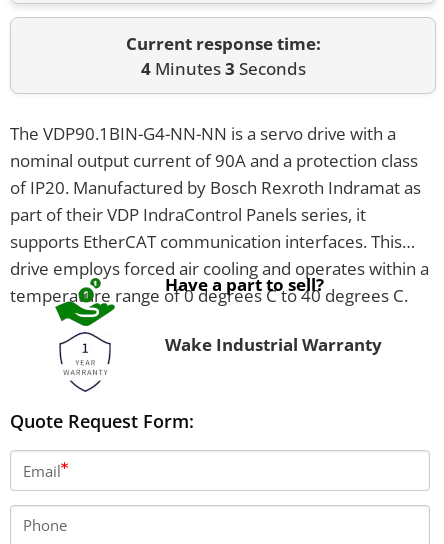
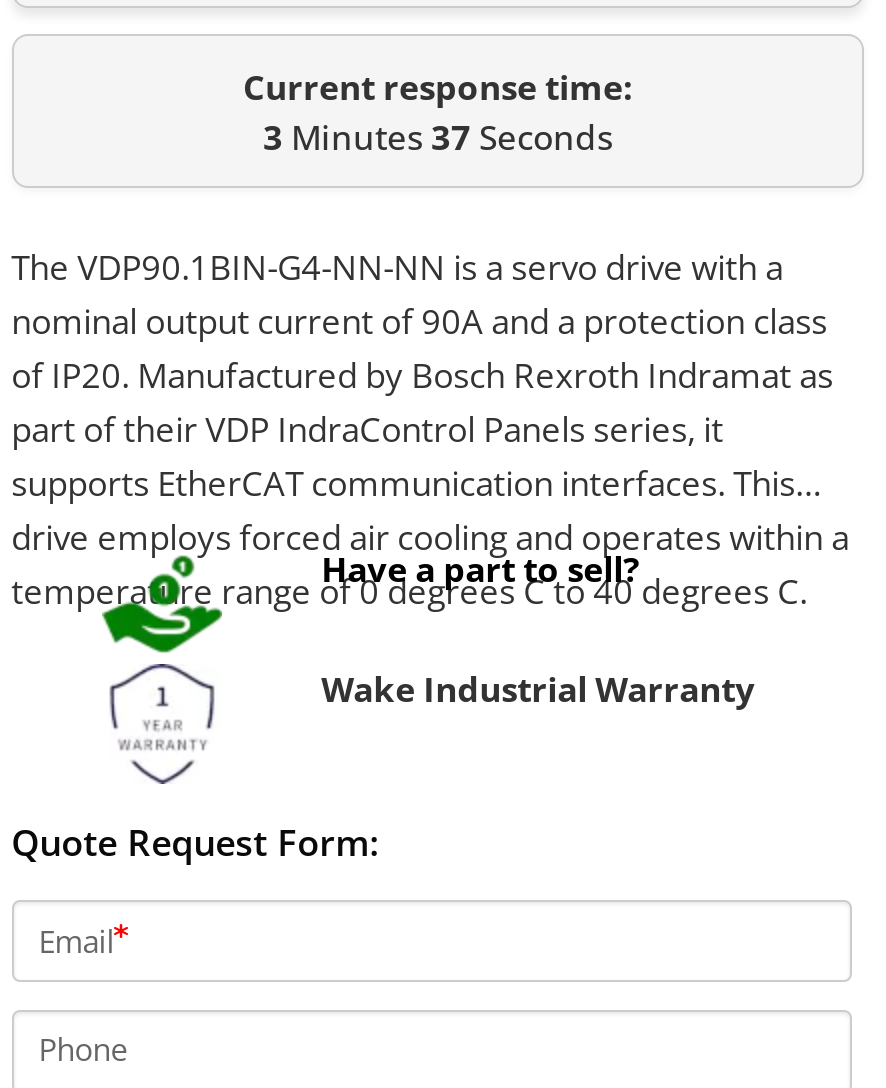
[140,57,305,80] 4 Minutes 3 Seconds -> [263,113,613,159] 3 Minutes 37 Seconds

